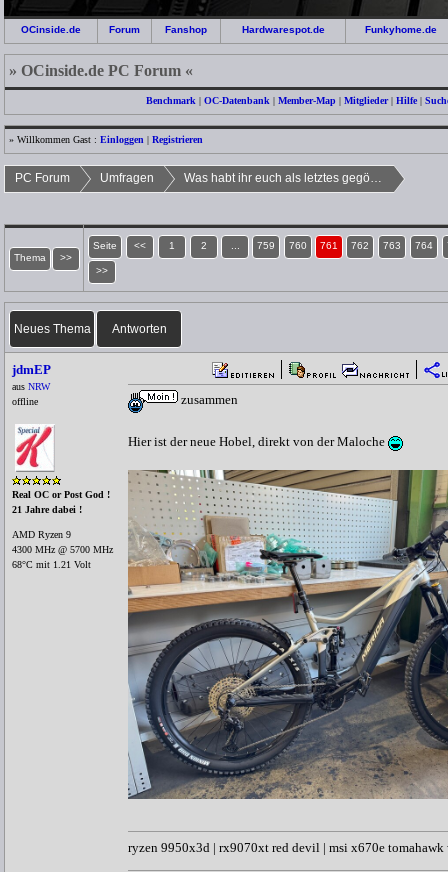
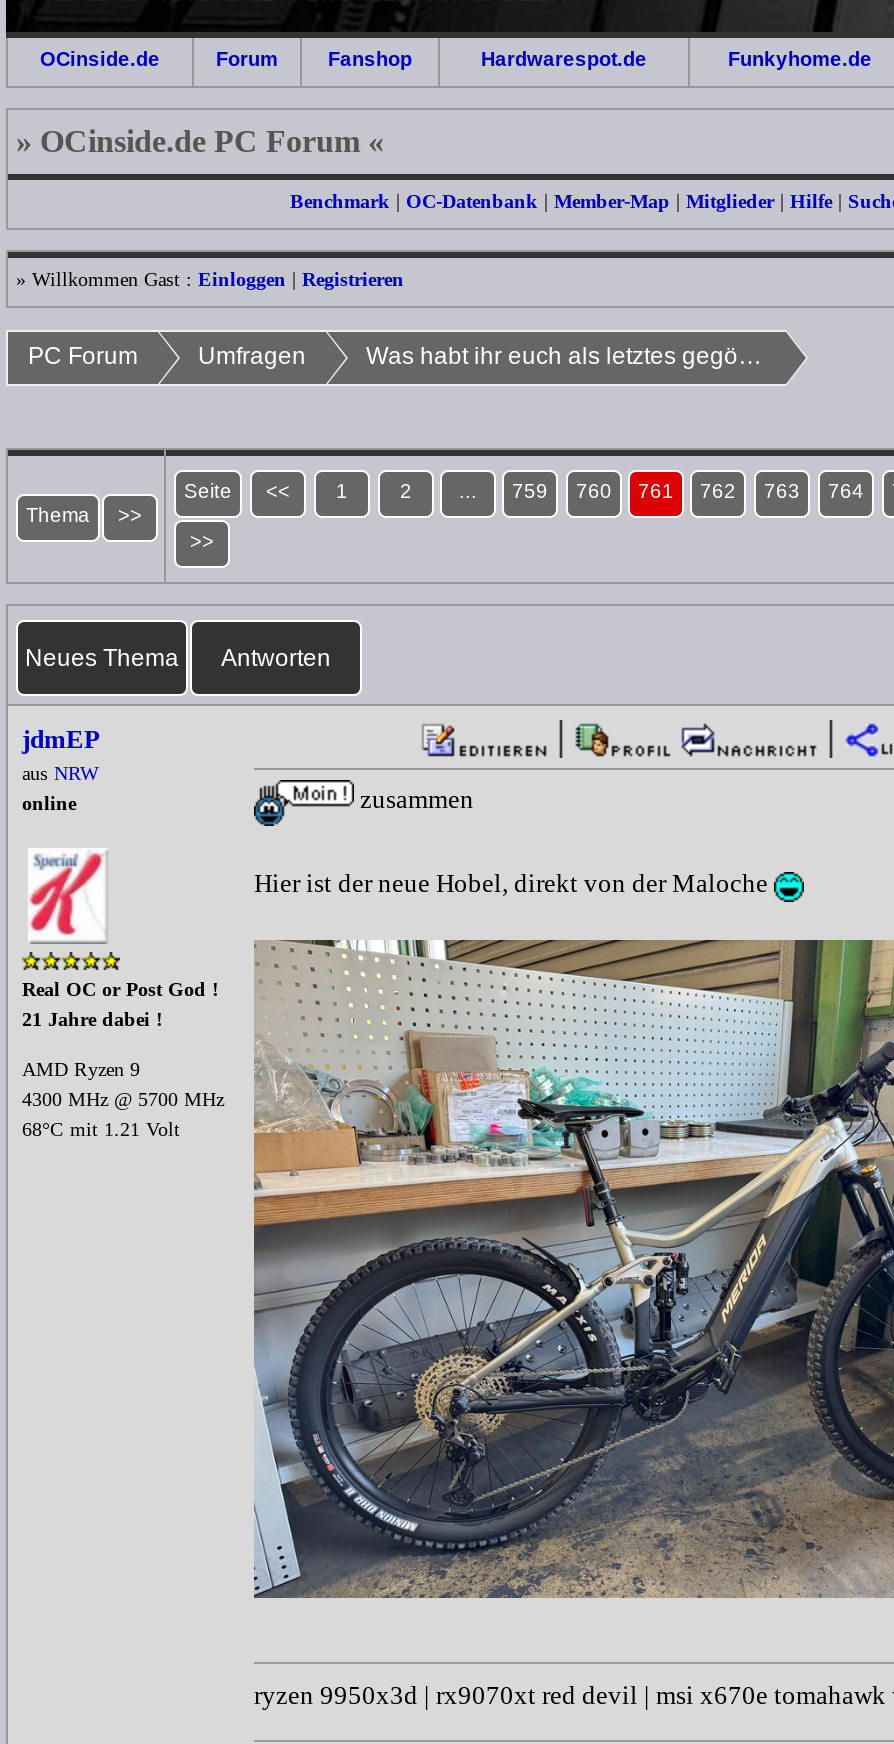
[12,396,38,407] offline -> [22,792,76,814] online

